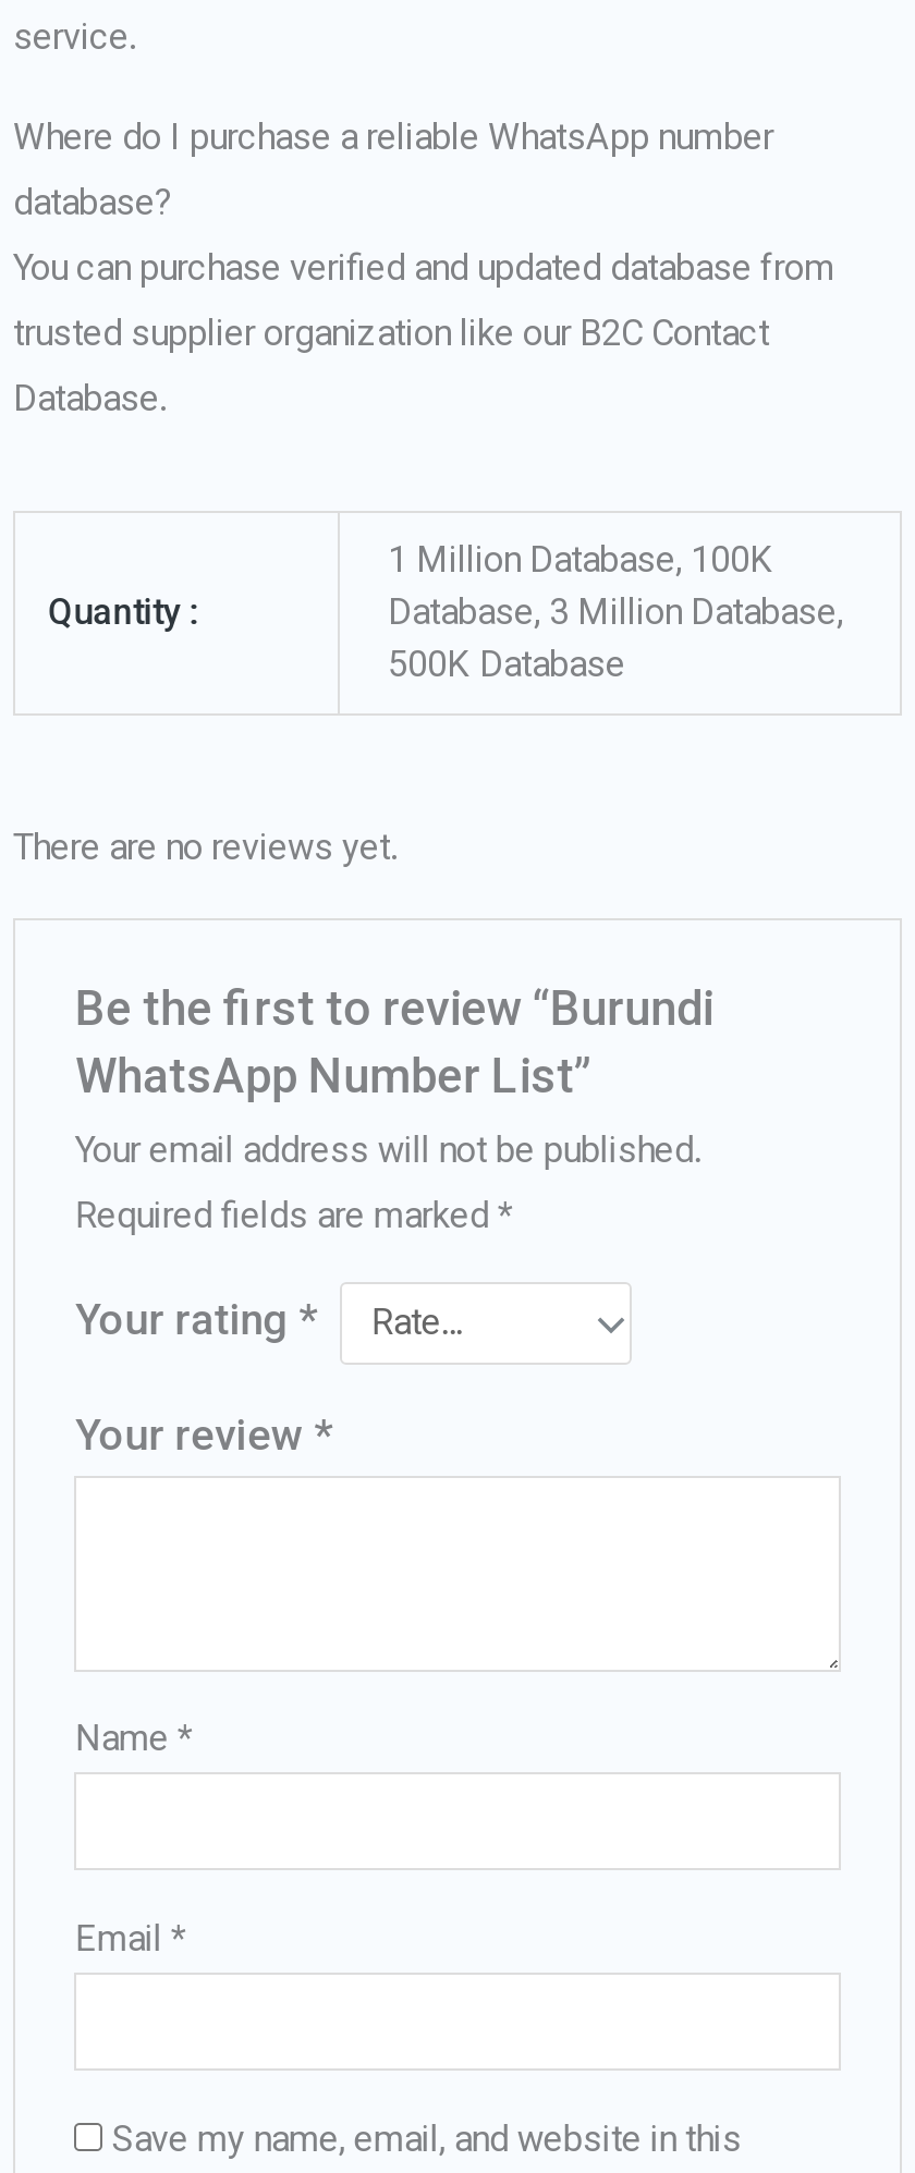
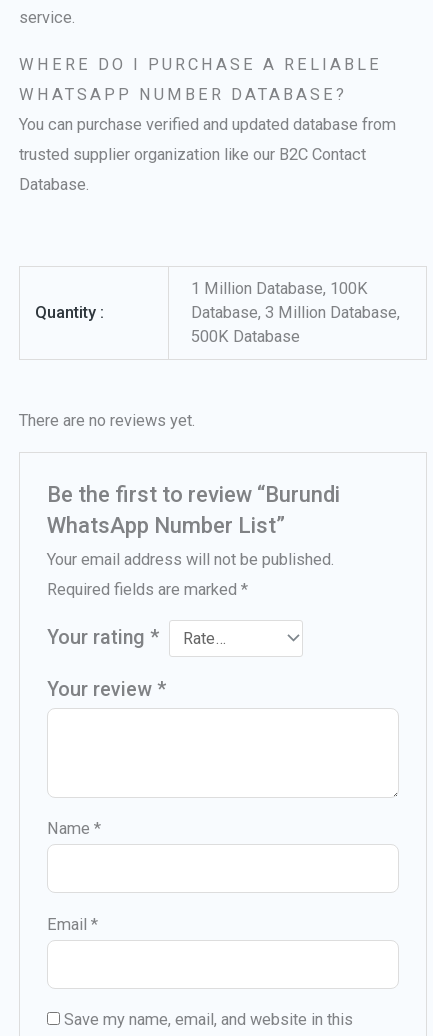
[13,117,773,158] Where do I purchase a reliable WhatsApp number -> [19,55,382,74] WHERE DO I PURCHASE A RELIABLE
[13,182,172,224] database? -> [19,85,347,104] WHATSAPP NUMBER DATABASE?

